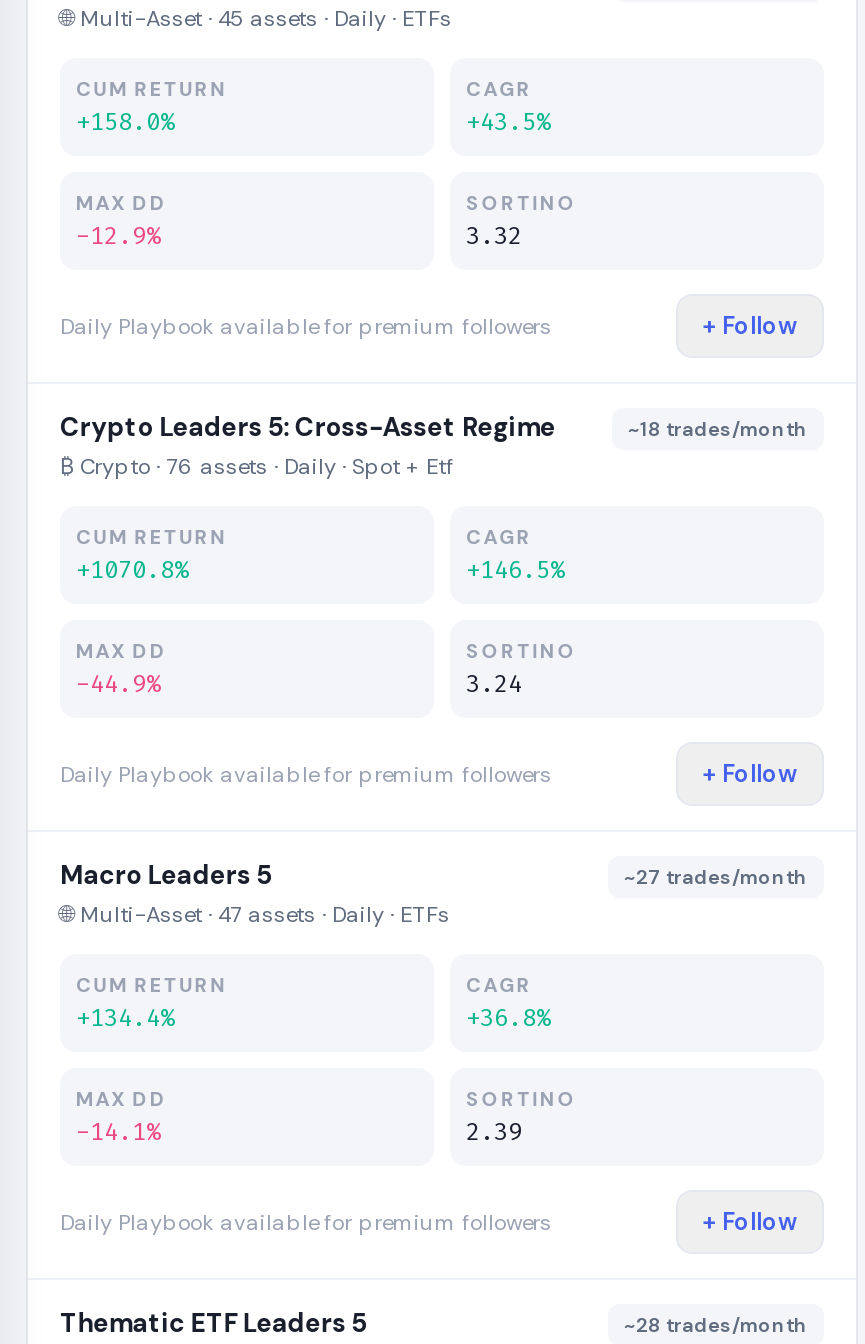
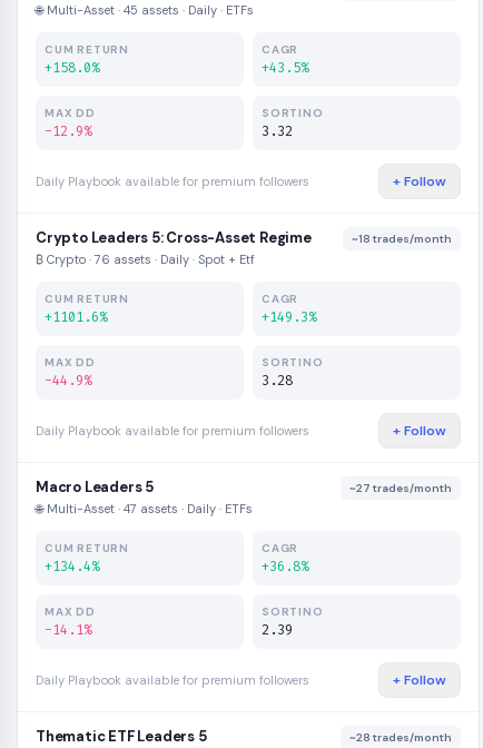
[76,554,188,586] +1070.8% -> [45,308,107,326] +1101.6%
[466,554,564,586] +146.5% -> [262,308,316,326] +149.3%
[466,668,522,700] 3.24 -> [262,372,293,390] 3.28

